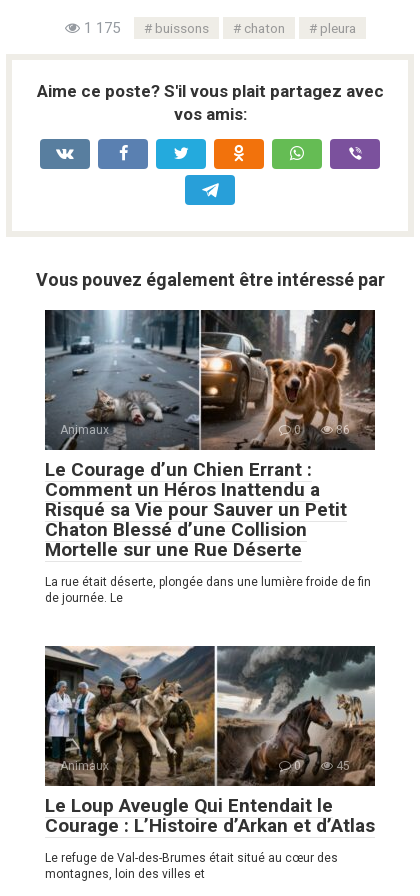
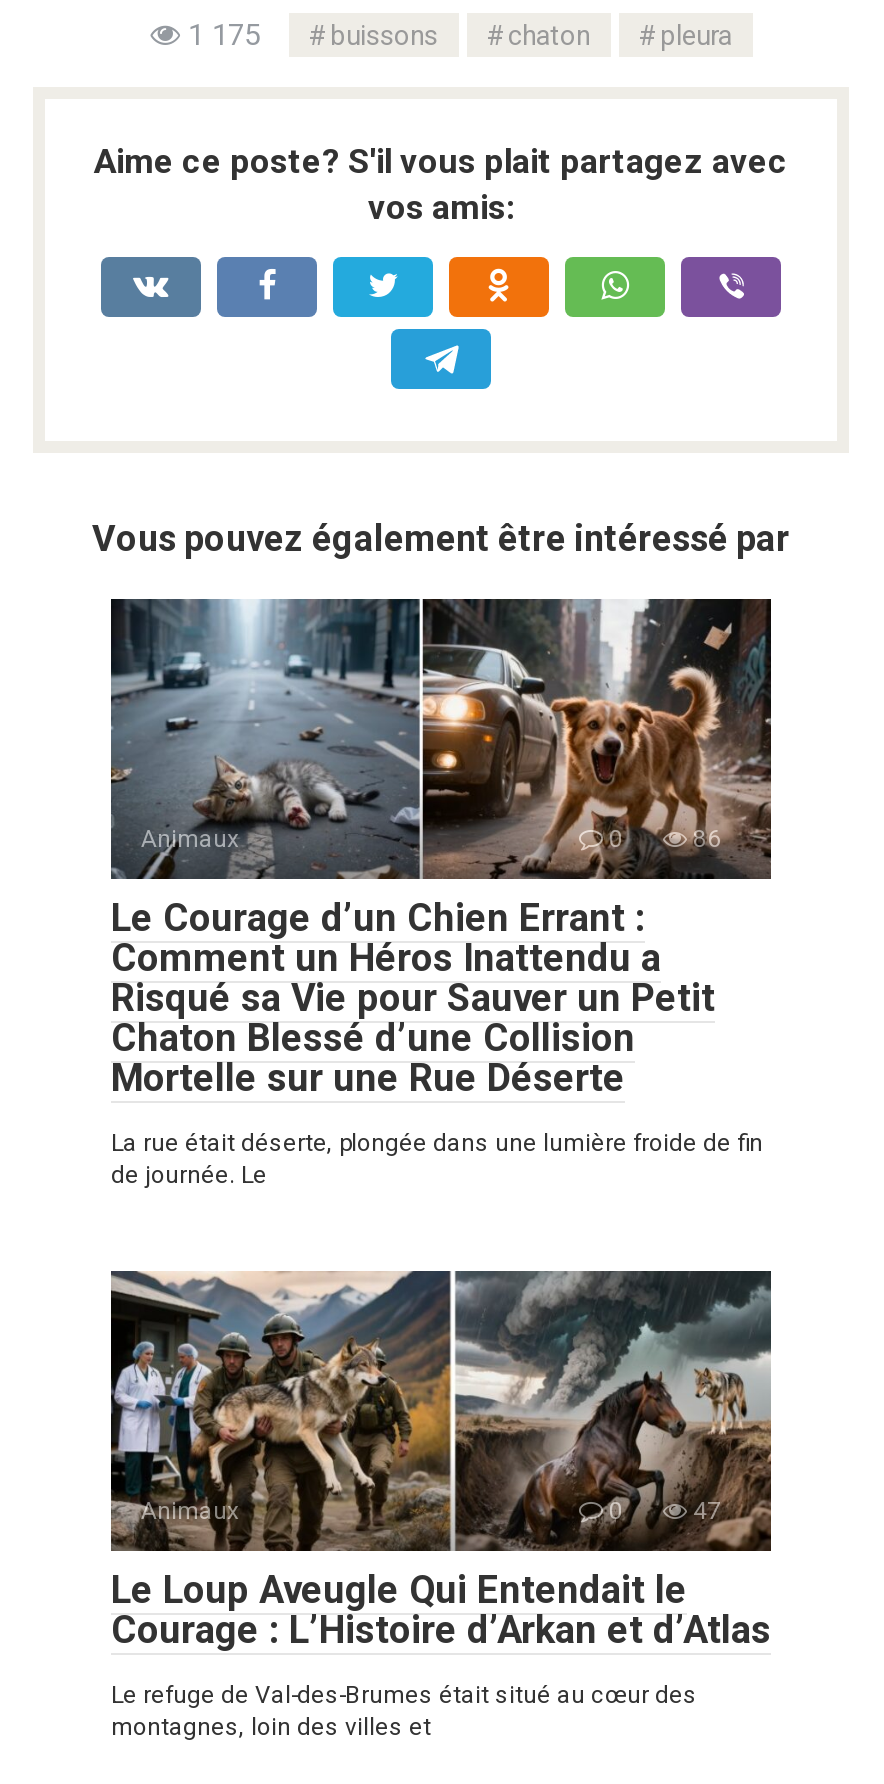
[333,759,350,773] 45 -> [687,1496,721,1524] 47

